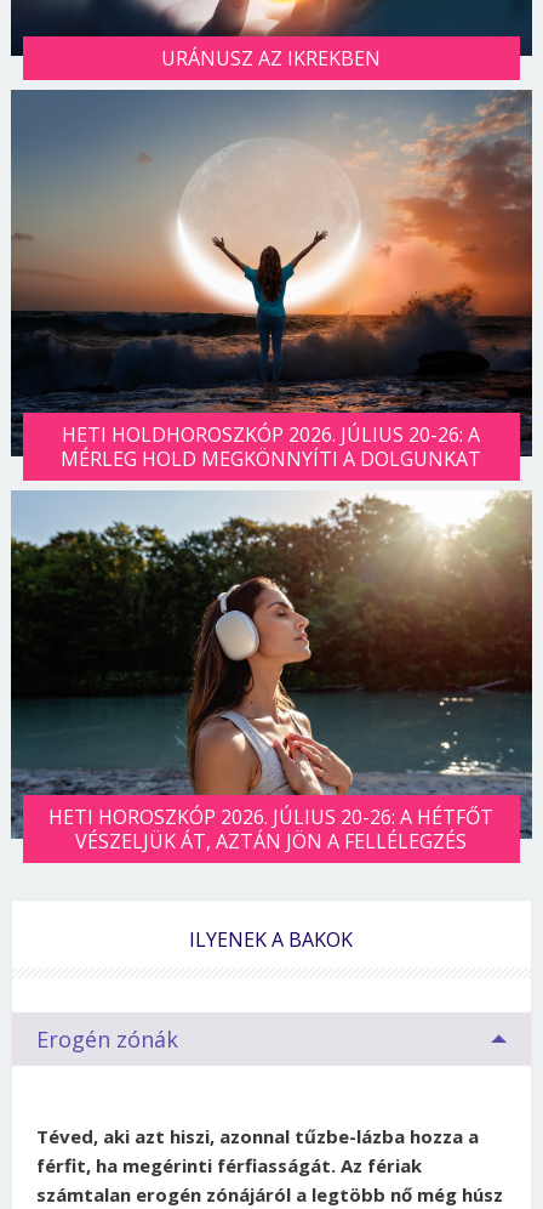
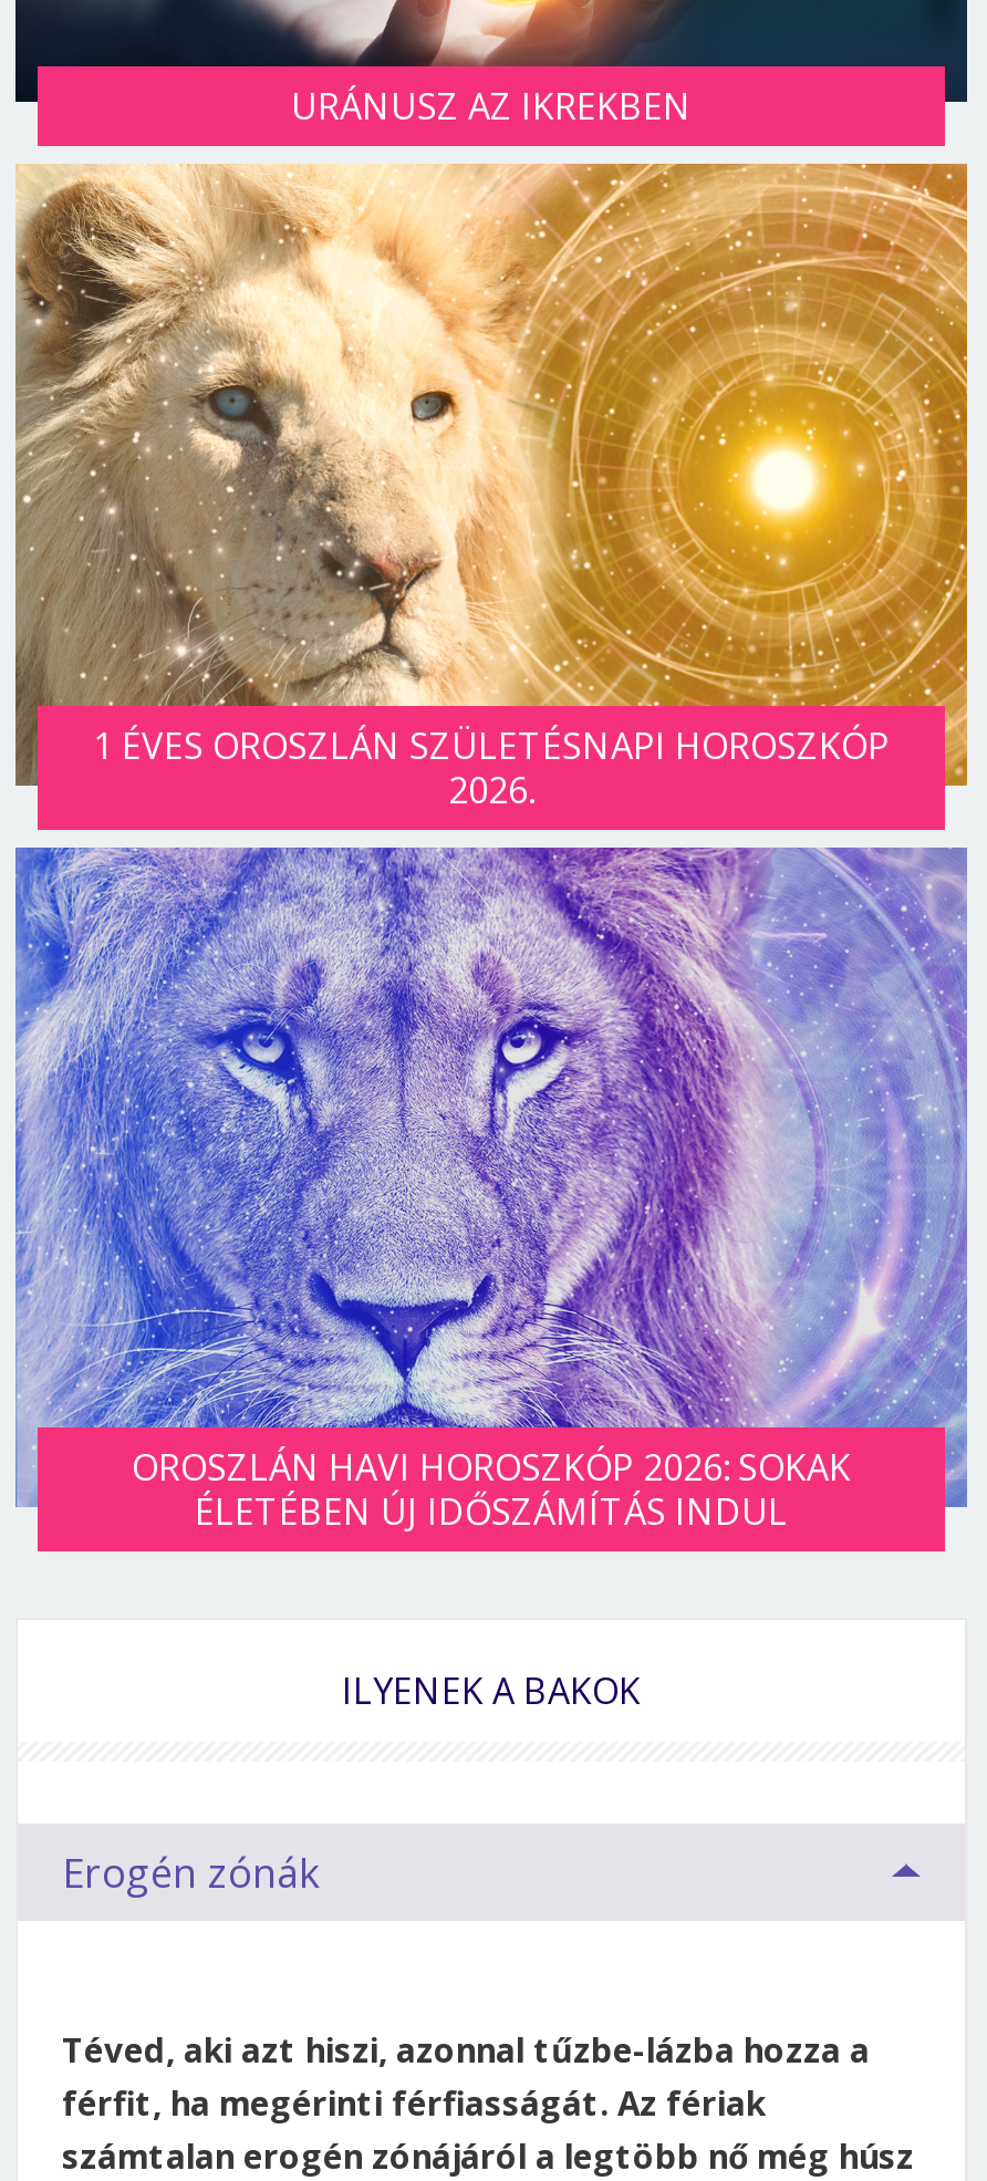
[10,89,533,473] [image] | HETI HOLDHOROSZKÓP 2026. JÚLIUS 20-26: A | MÉRLEG HOLD MEGKÖNNYÍTI A DOLGUNKAT -> [13,162,969,815] [image] | 1 ÉVES OROSZLÁN SZÜLETÉSNAPI HOROSZKÓP | 2026.
[10,467,533,855] [image] | HETI HOROSZKÓP 2026. JÚLIUS 20-26: A HÉTFŐT | VÉSZELJÜK ÁT, AZTÁN JÖN A FELLÉLEGZÉS -> [13,828,969,1535] [image] | OROSZLÁN HAVI HOROSZKÓP 2026: SOKAK | ÉLETÉBEN ÚJ IDŐSZÁMÍTÁS INDUL

